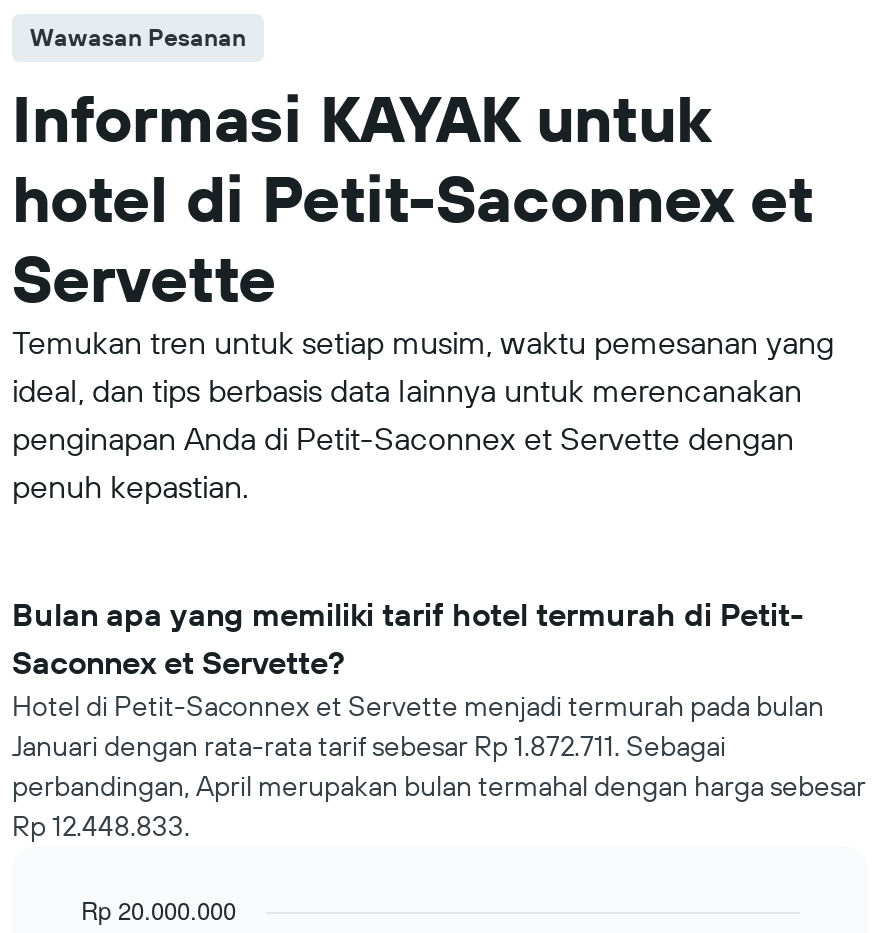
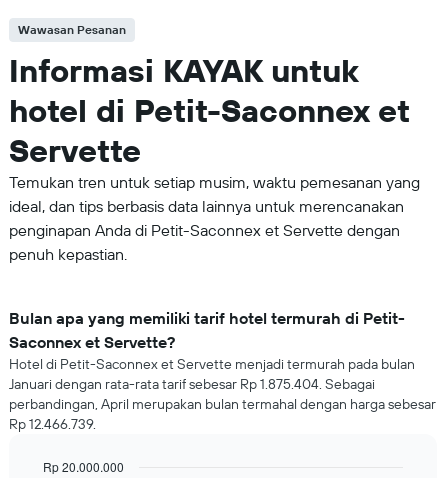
[12,728,726,764] Januari dengan rata-rata tarif sebesar Rp 1.872.711. Sebagai -> [9,375,375,393] Januari dengan rata-rata tarif sebesar Rp 1.875.404. Sebagai
[12,808,190,844] Rp 12.448.833. -> [9,415,96,433] Rp 12.466.739.

